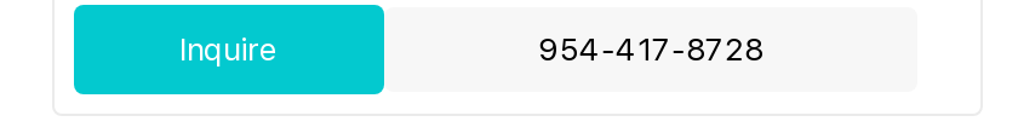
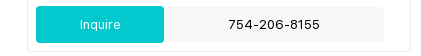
[538,31,763,68] 954-417-8728 -> [228,17,320,32] 754-206-8155

